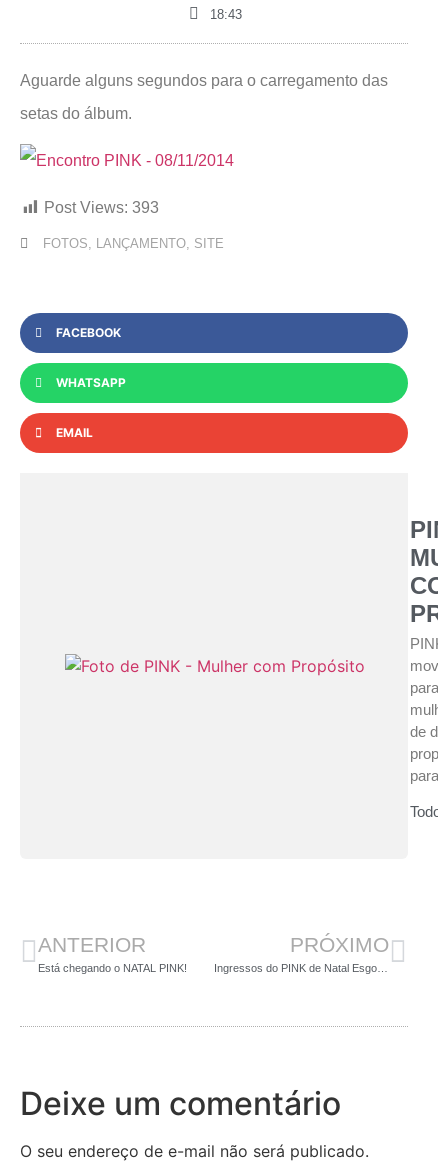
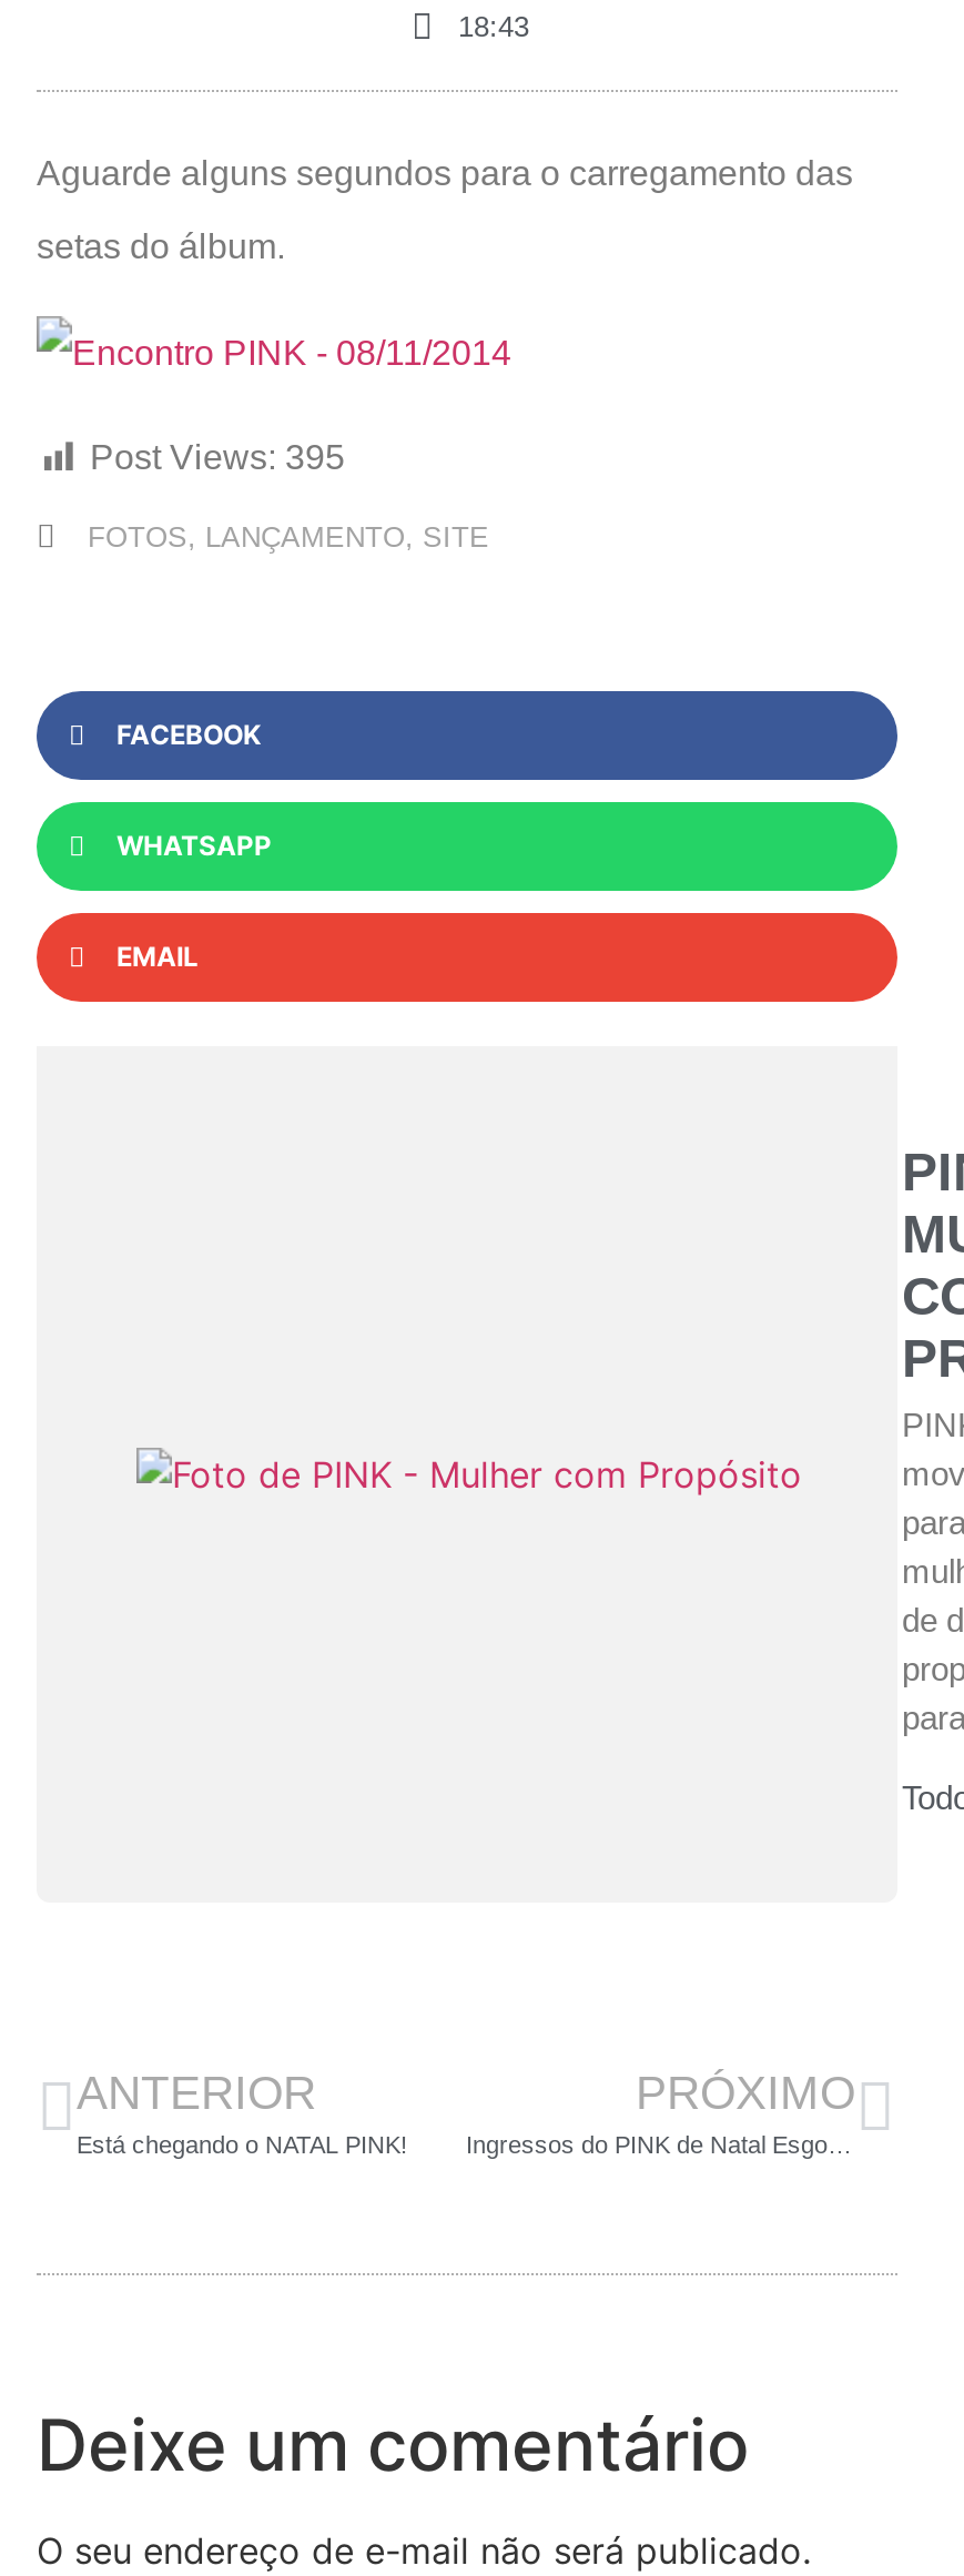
[44,199,159,216] Post Views: 393 -> [90,438,345,475] Post Views: 395

